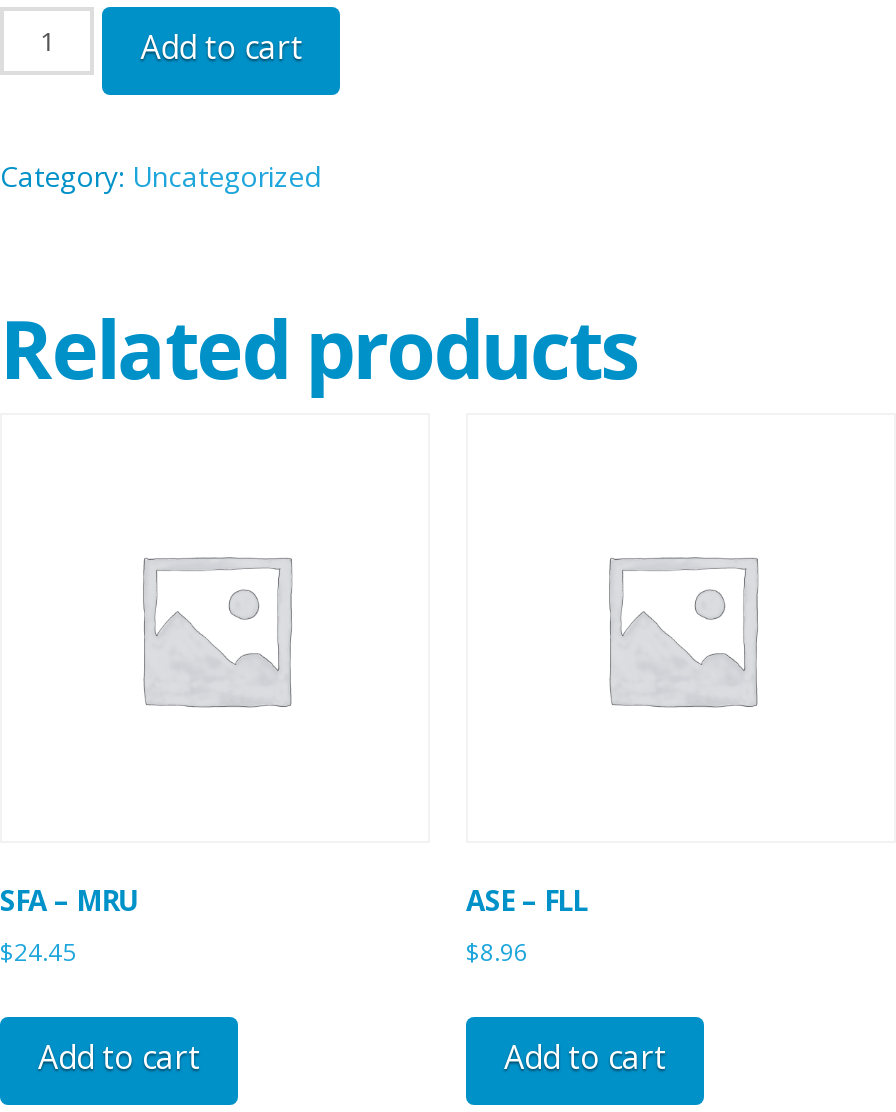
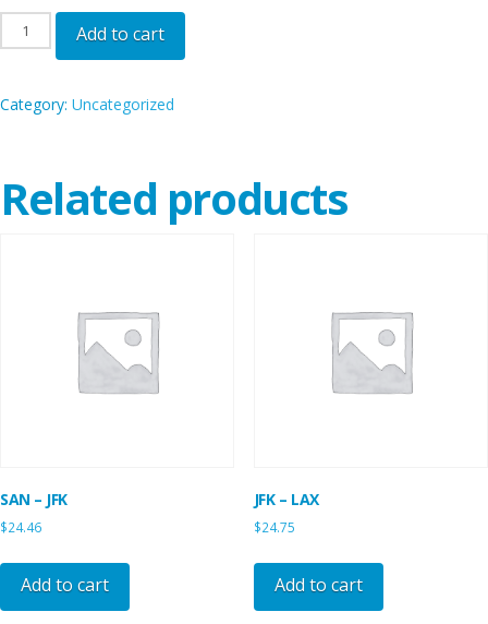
[0,881,137,969] SFA – MRU | $24.45 -> [0,489,67,537] SAN – JFK | $24.46
[466,881,587,969] ASE – FLL | $8.96 -> [254,489,319,537] JFK – LAX | $24.75

